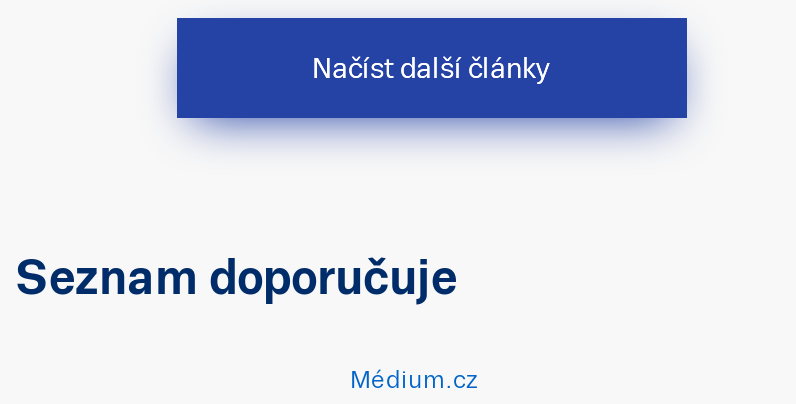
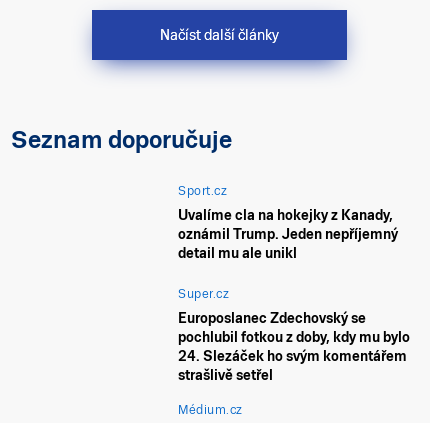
none -> [178,184,410,383] Sport.cz | Uvalíme cla na hokejky z Kanady, | oznámil Trump. Jeden nepříjemný | detail mu ale unikl | Super.cz | Europoslanec Zdechovský se | pochlubil fotkou z doby, kdy mu bylo | 24. Slezáček ho svým komentářem | strašlivě setřel

